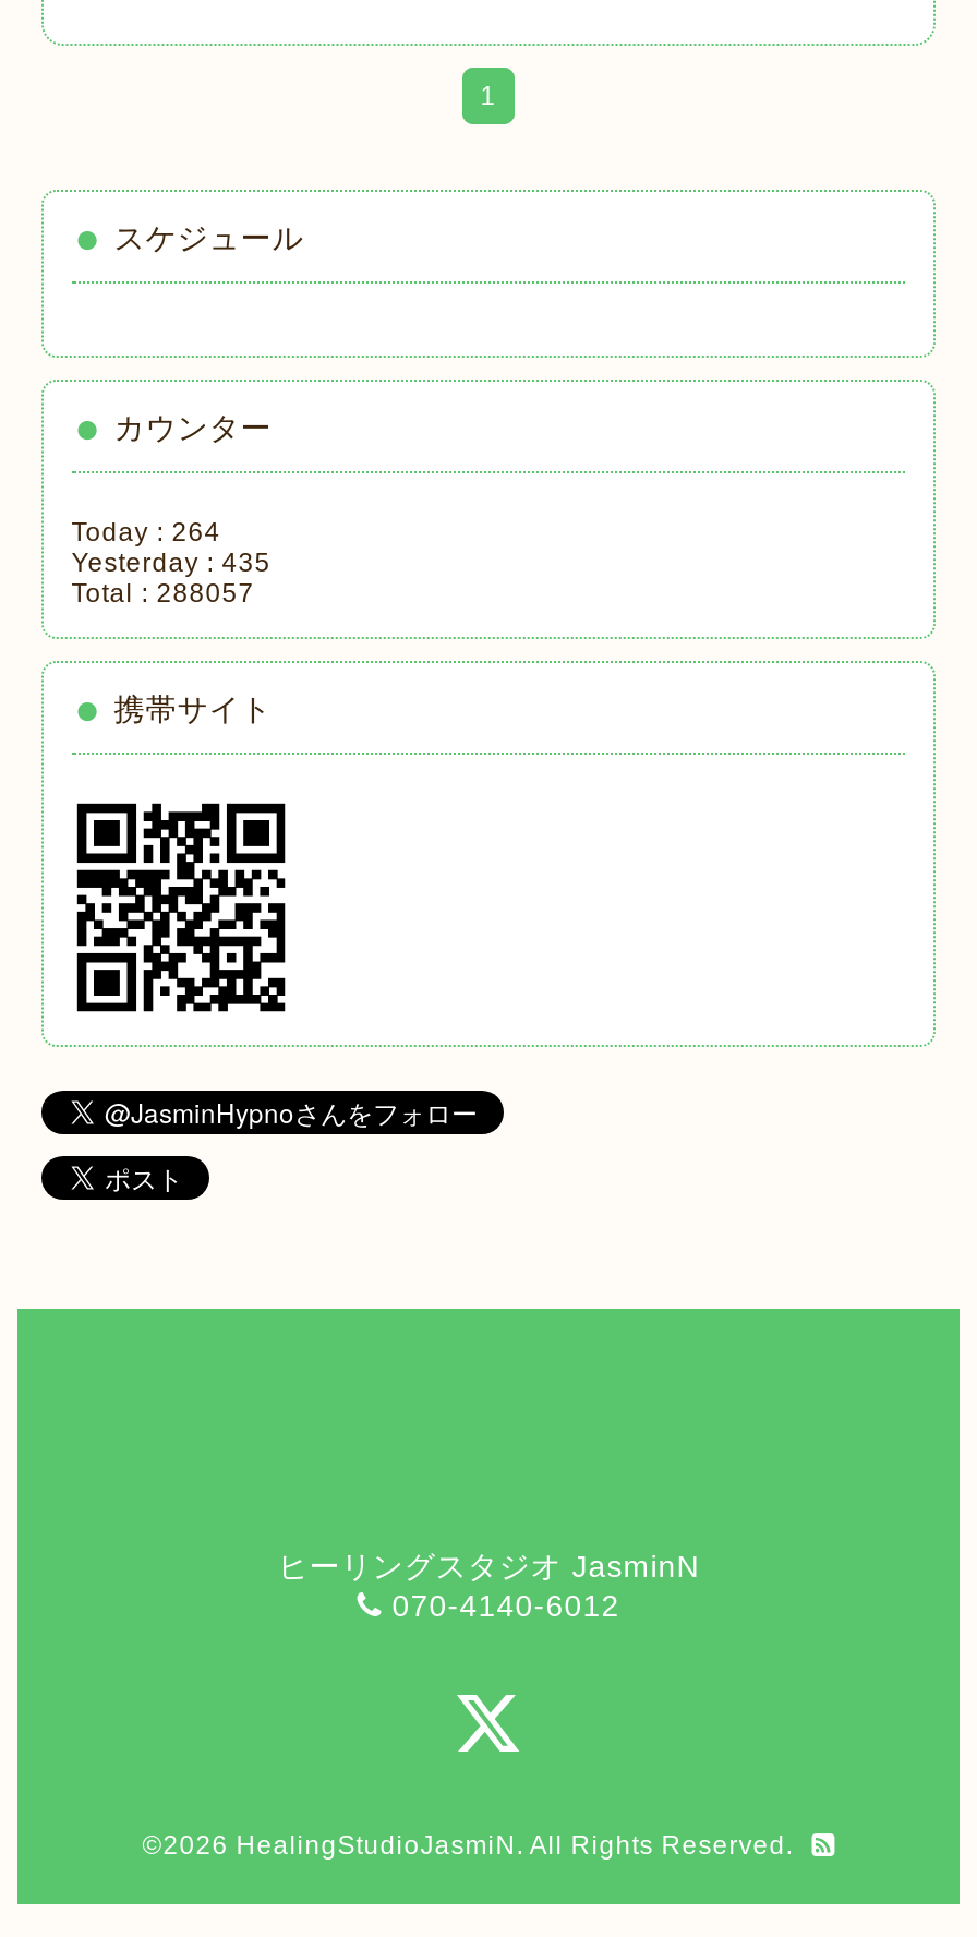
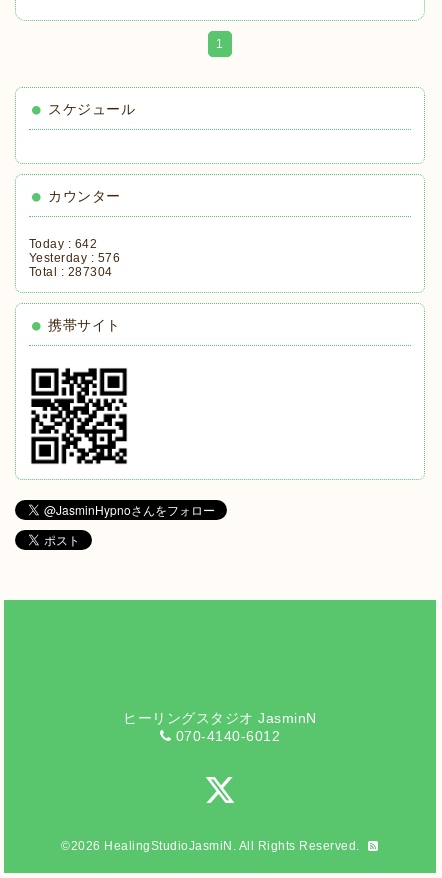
[72,518,221,548] Today : 264 -> [29,237,97,251] Today : 642
[72,548,271,579] Yesterday : 435 -> [29,251,120,265] Yesterday : 576
[72,579,255,609] Total : 288057 -> [29,265,113,279] Total : 287304

